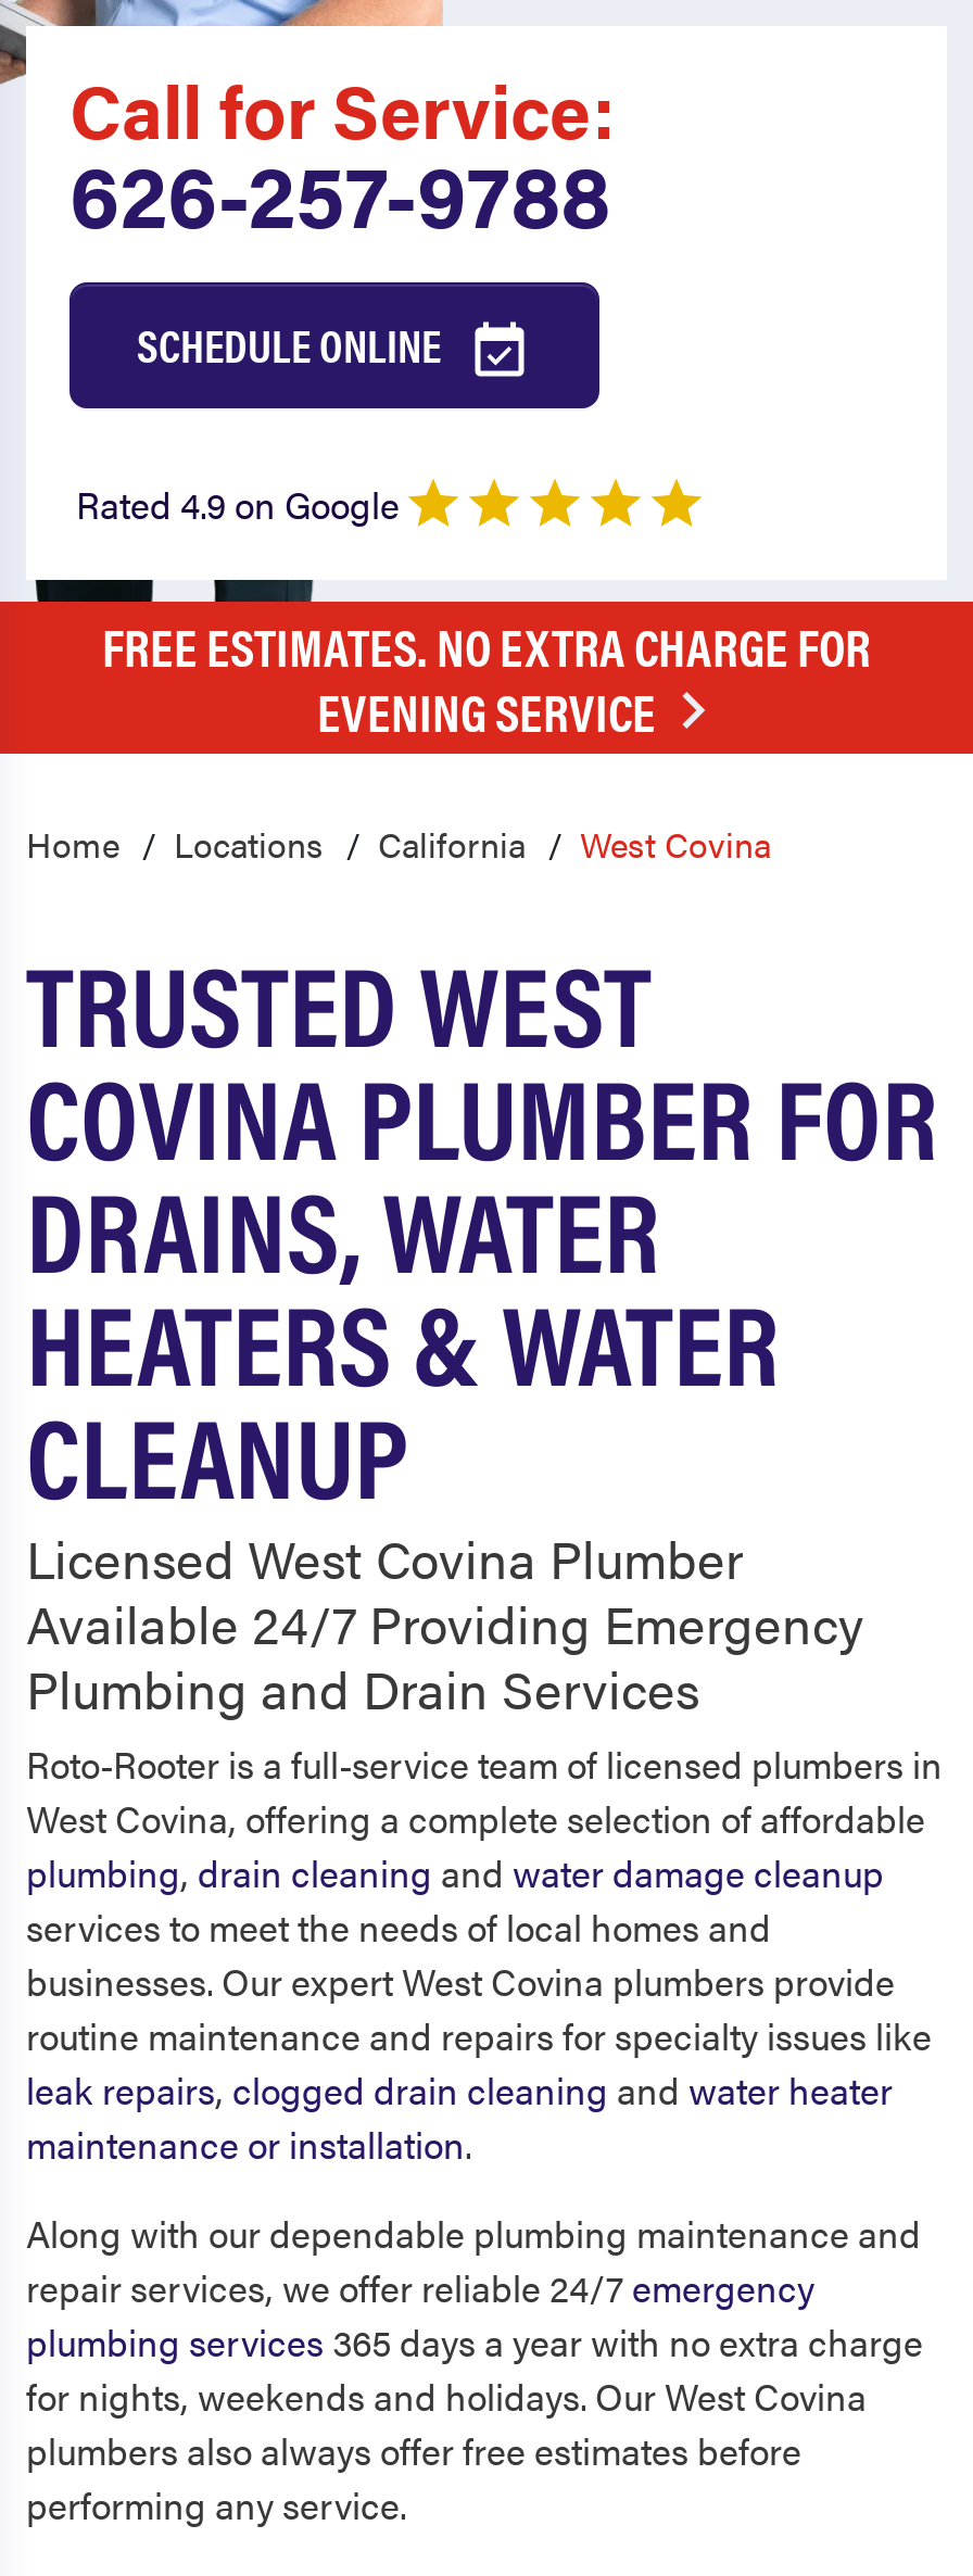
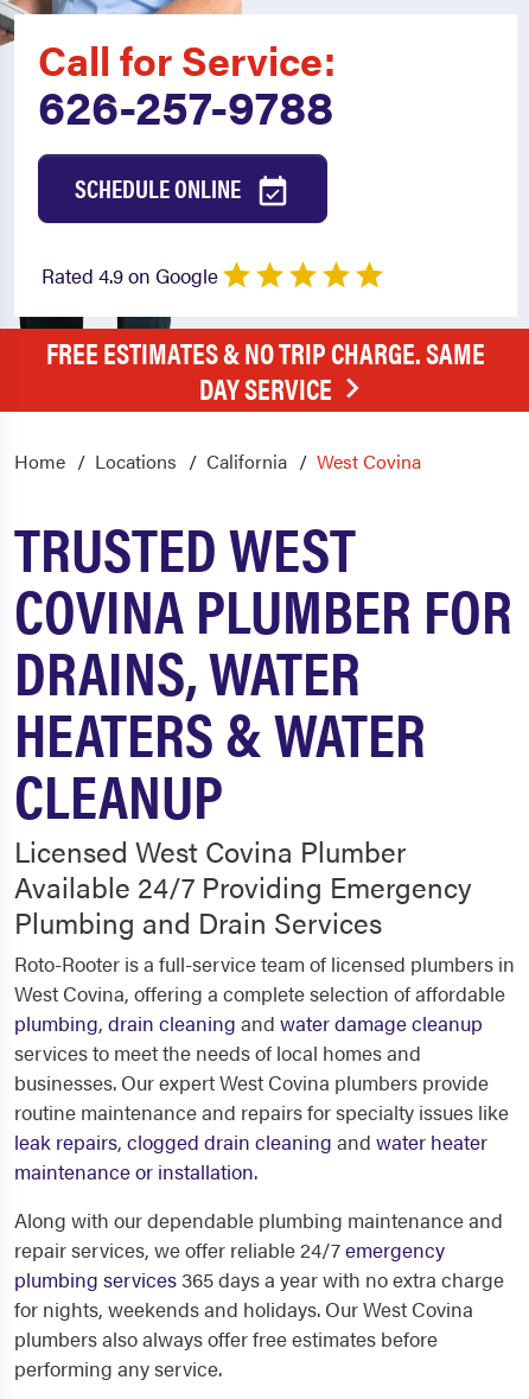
[102,609,871,748] FREE ESTIMATES. NO EXTRA CHARGE FOR | EVENING SERVICE -> [46,332,485,408] FREE ESTIMATES & NO TRIP CHARGE. SAME | DAY SERVICE

